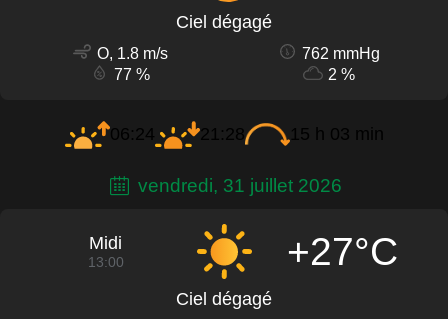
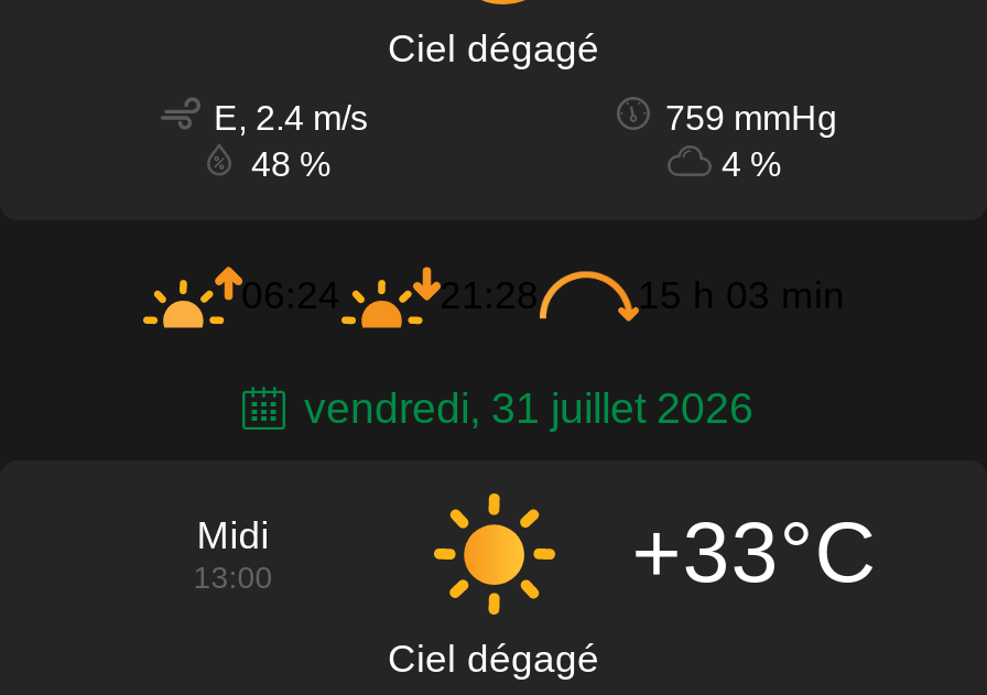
[96,45,167,62] O, 1.8 m/s -> [214,100,368,138] E, 2.4 m/s
[302,45,380,62] 762 mmHg -> [665,100,837,138] 759 mmHg
[114,66,150,83] 77 % -> [251,146,330,184] 48 %
[327,66,354,83] 2 % -> [722,146,781,184] 4 %
[287,230,398,273] +27°C -> [632,506,876,600] +33°C

